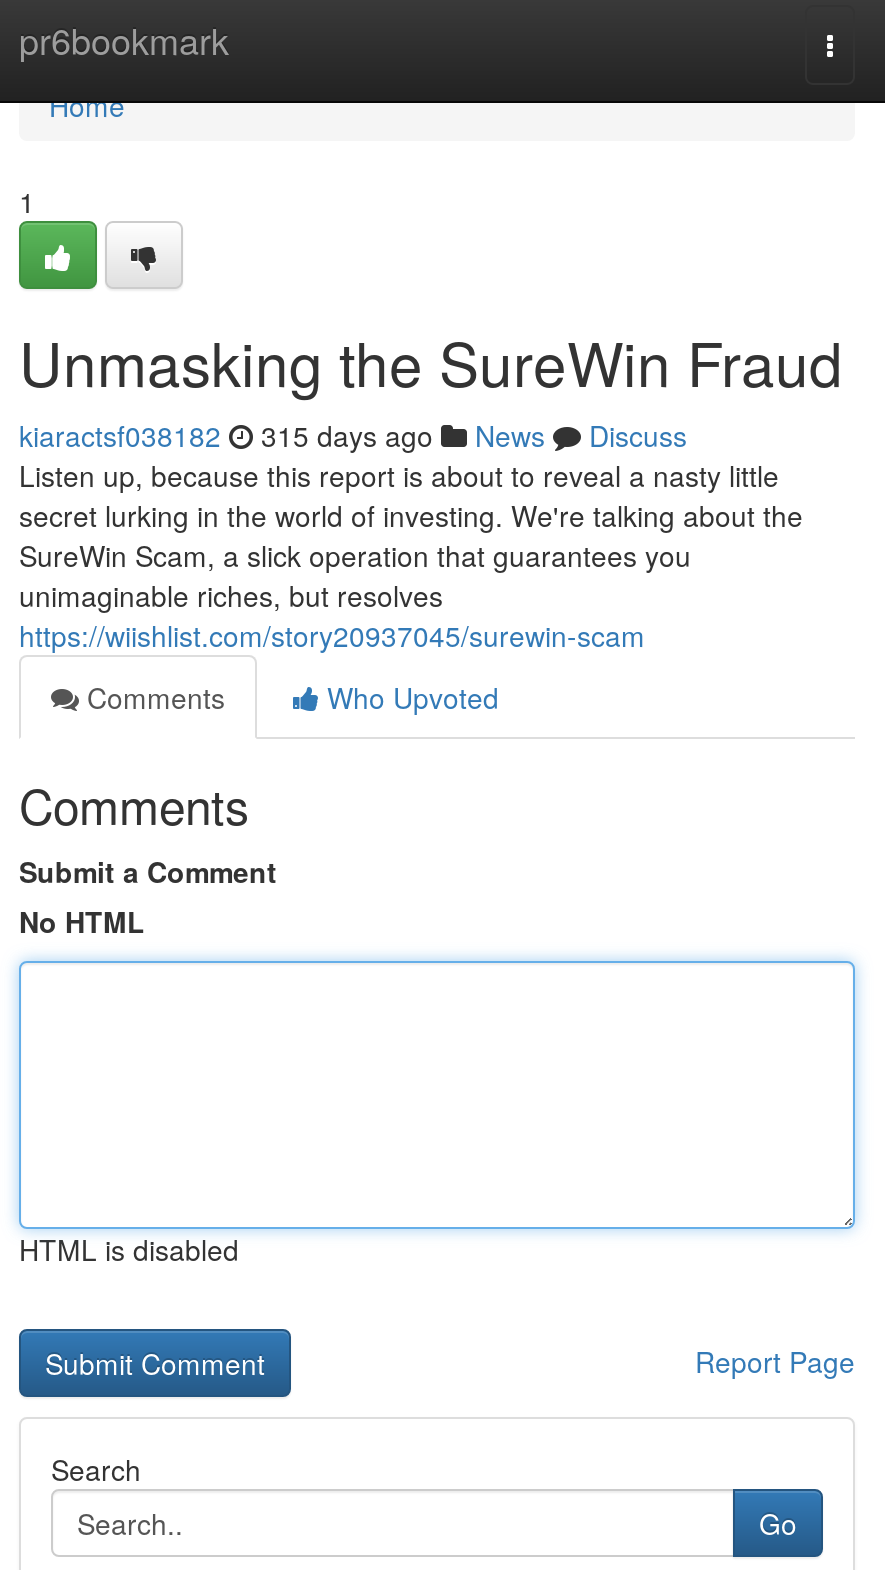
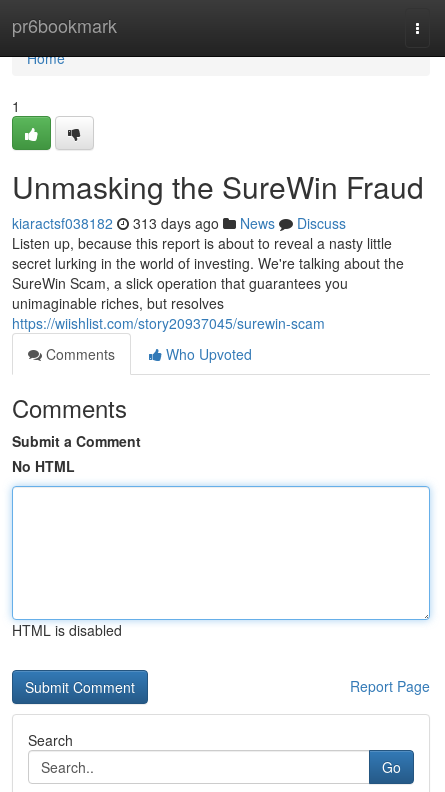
[19,415,687,455] kiaractsf038182 315 days ago News Discuss -> [12,213,346,233] kiaractsf038182 313 days ago News Discuss

